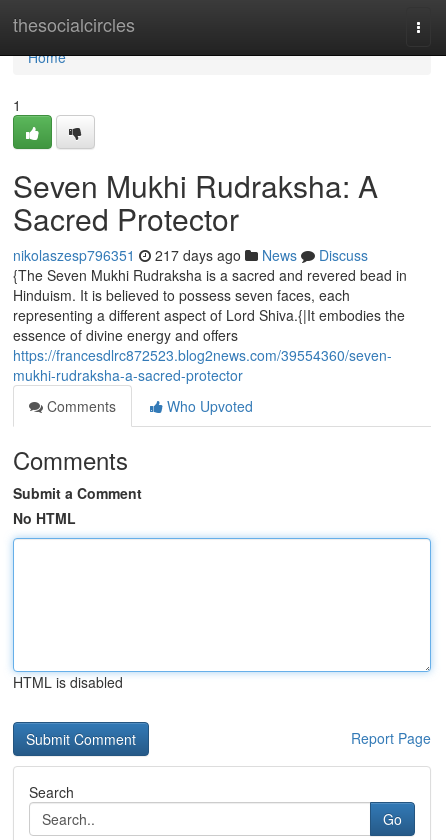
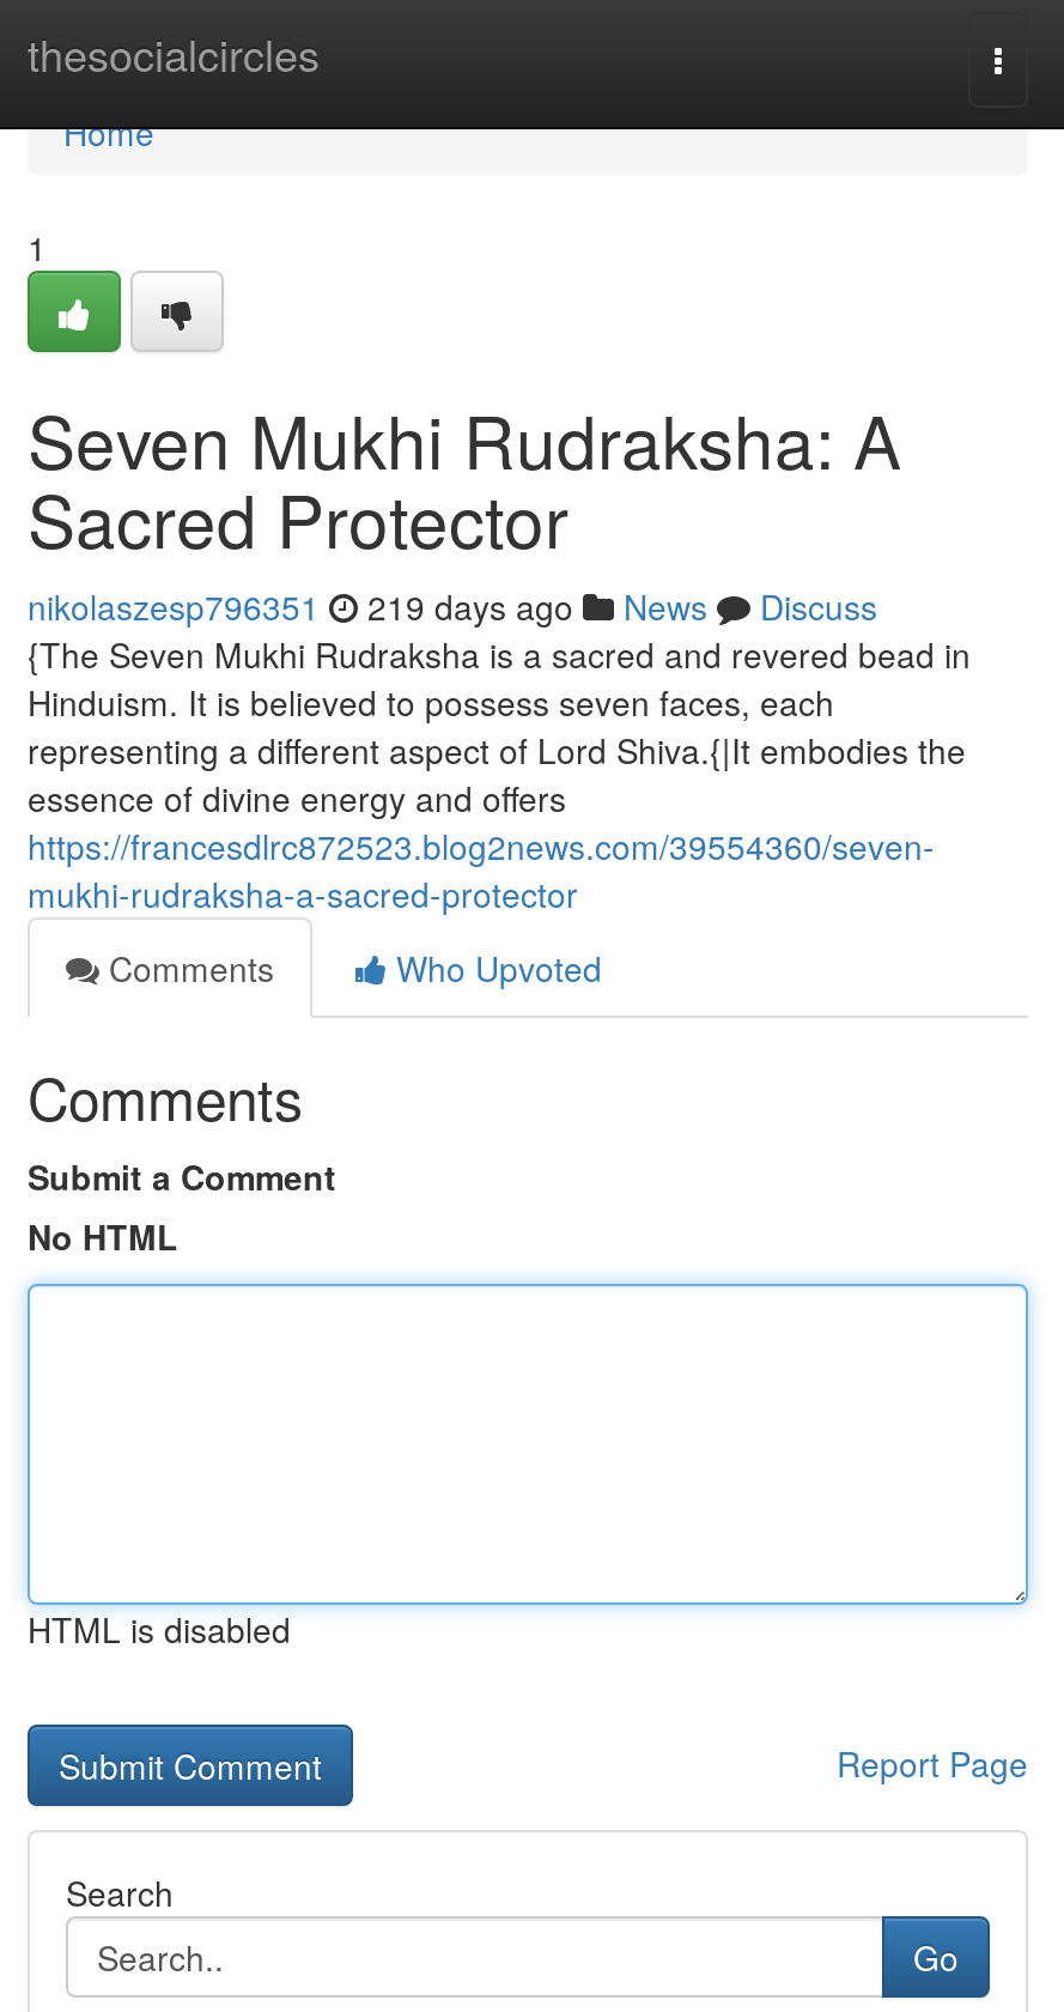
[13,245,368,265] nikolaszesp796351 217 days ago News Discuss -> [28,582,877,630] nikolaszesp796351 219 days ago News Discuss

